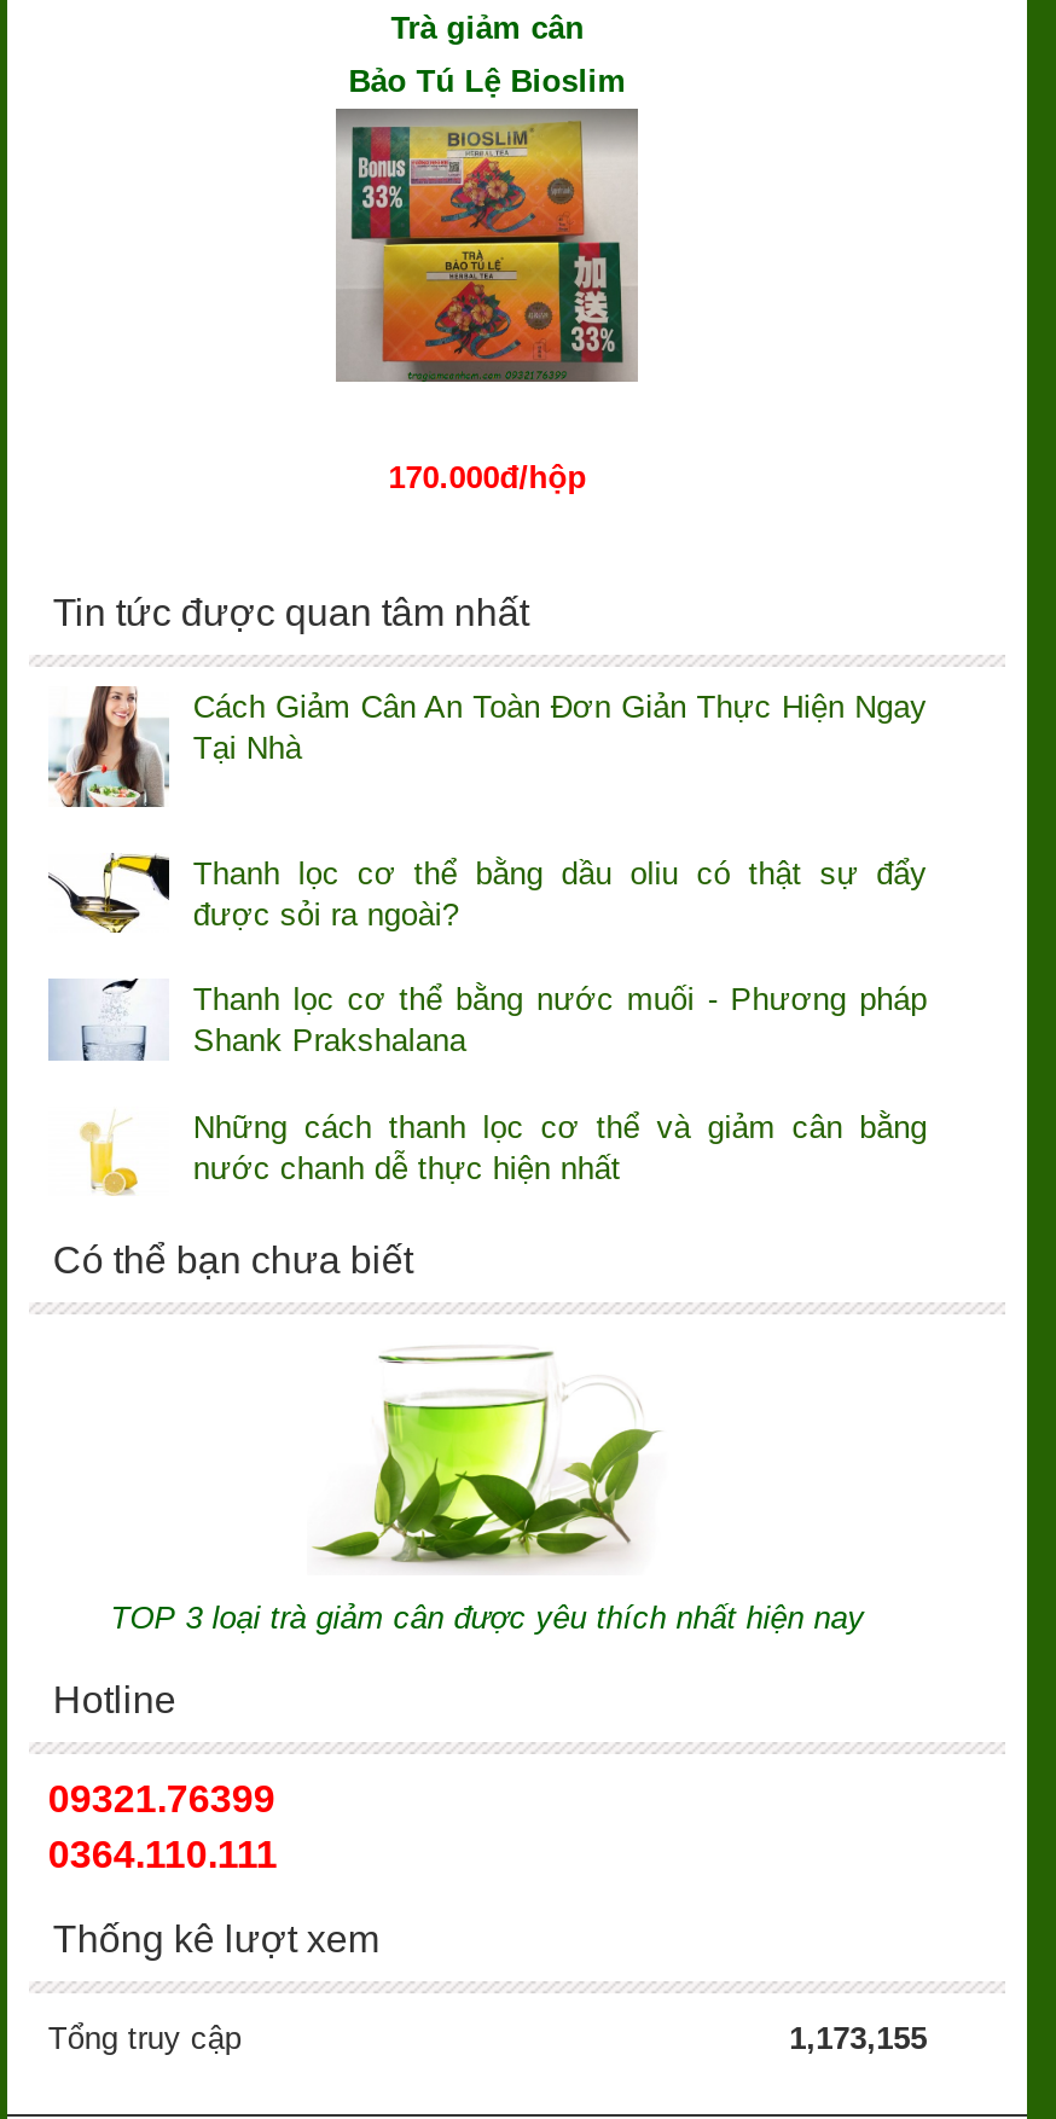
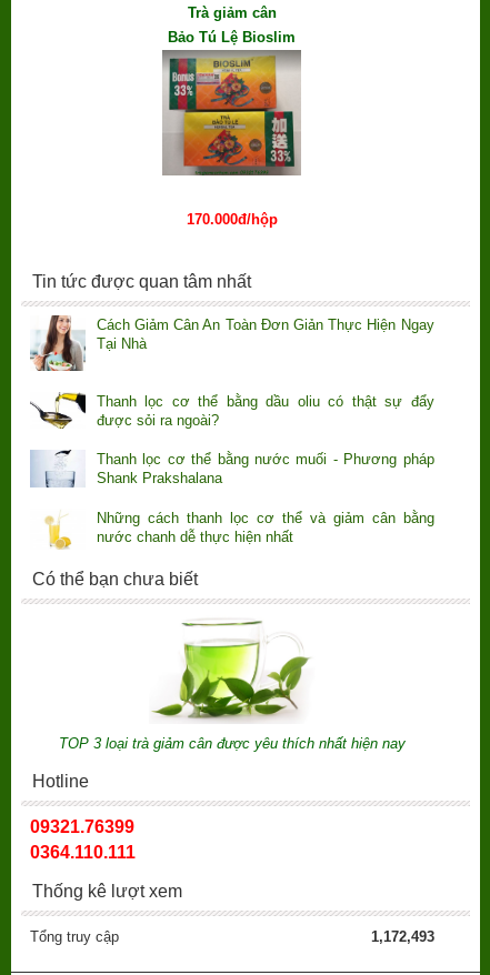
[789,2020,927,2056] 1,173,155 -> [371,928,434,945] 1,172,493

